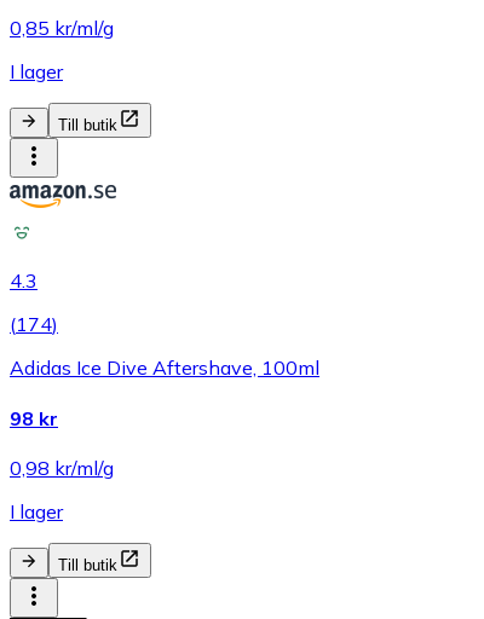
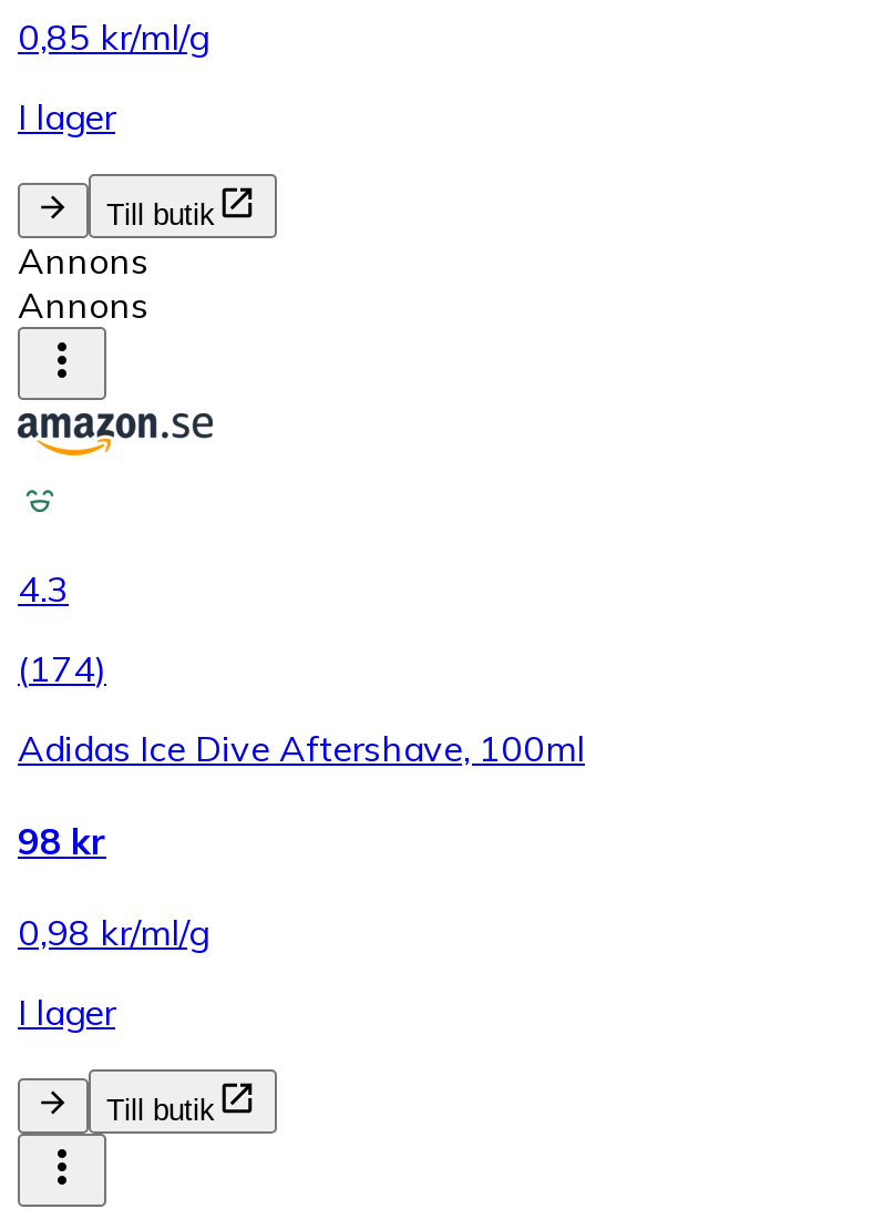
none -> [18,239,148,328] Annons | Annons

